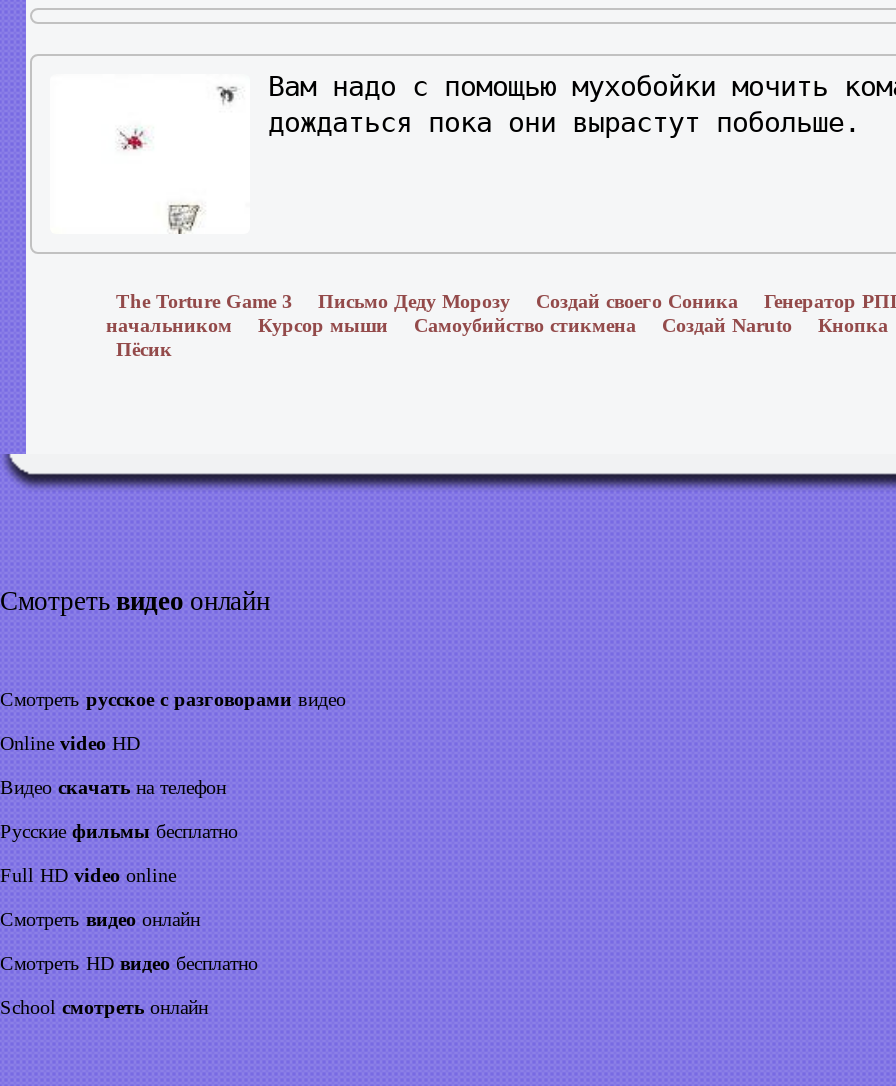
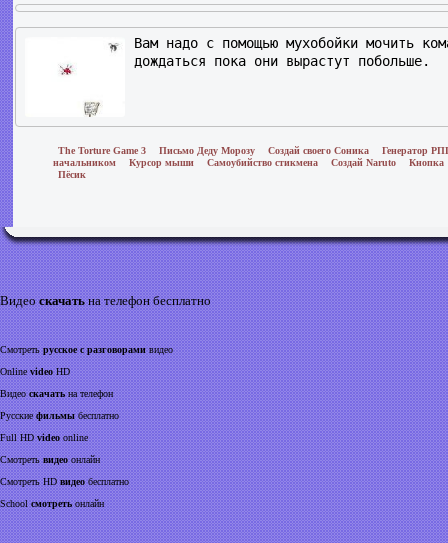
[0,587,270,617] Смотреть видео онлайн -> [0,293,211,308] Видео скачать на телефон бесплатно

